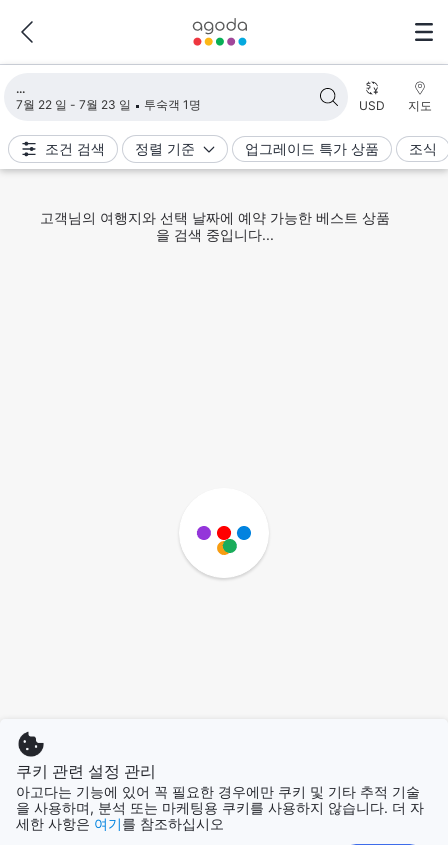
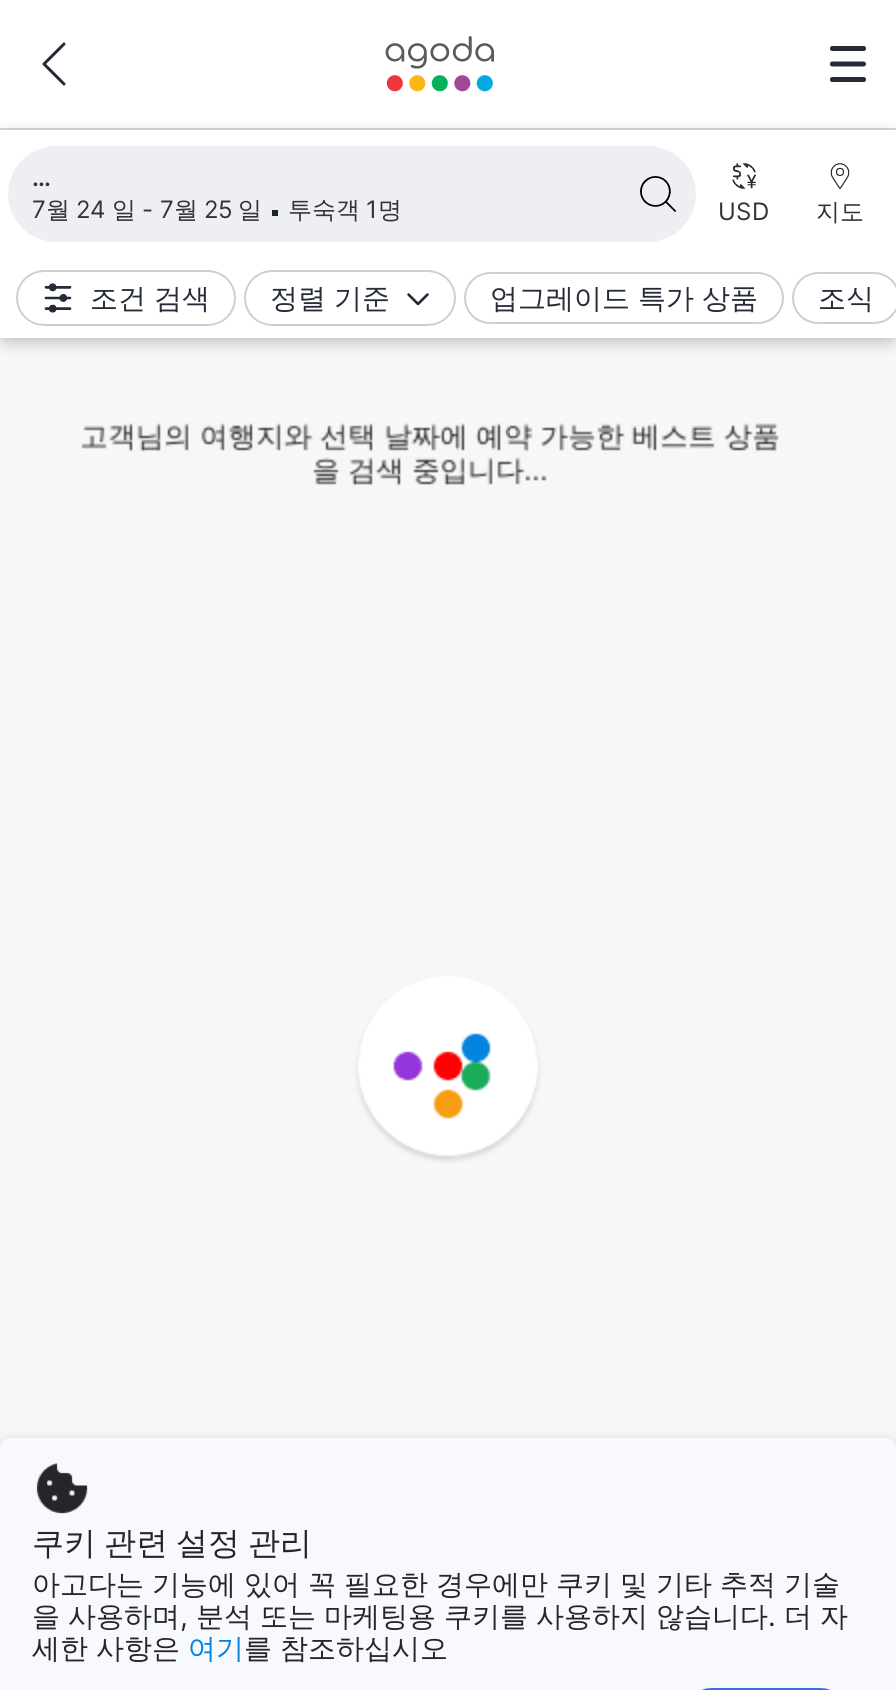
[16,97,201,112] 7월 22 일 - 7월 23 일 투숙객 1명 -> [32,194,402,224] 7월 24 일 - 7월 25 일 투숙객 1명
[216,516,253,560] [image] -> [432,1030,502,1122] [image]

